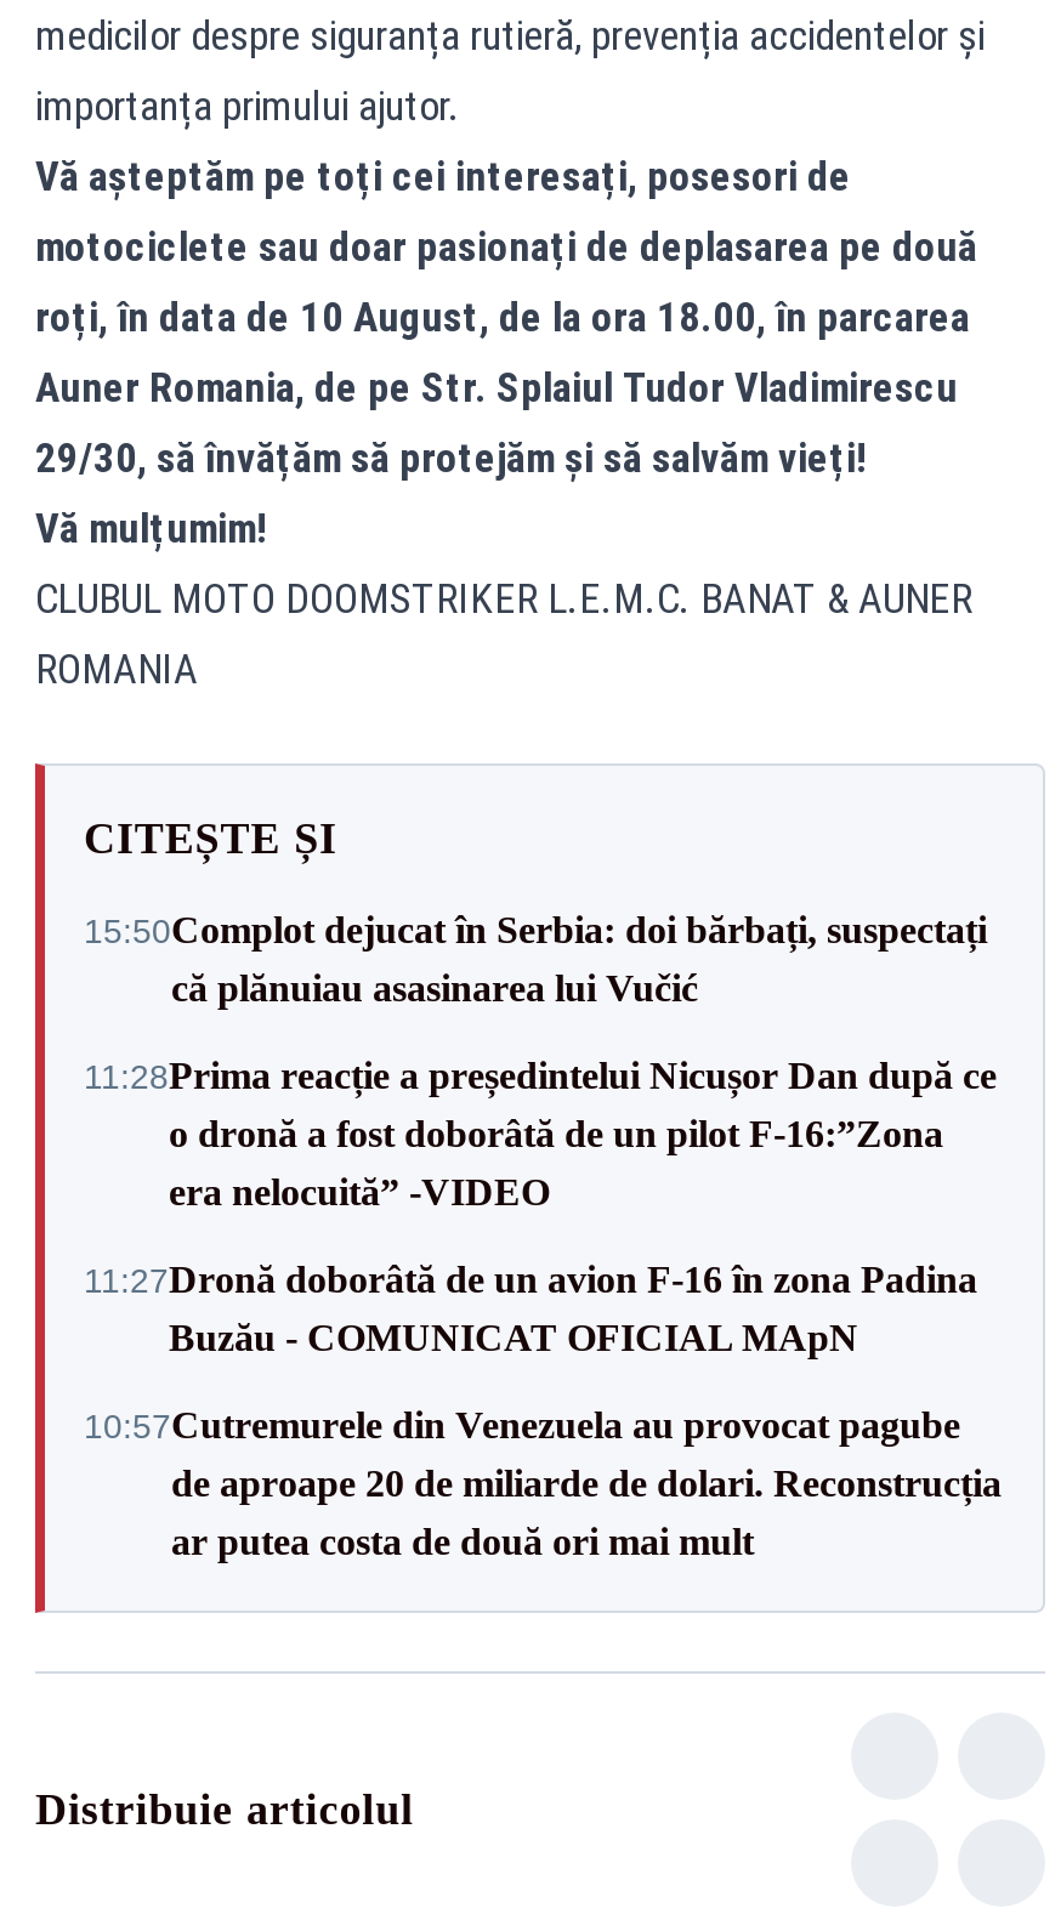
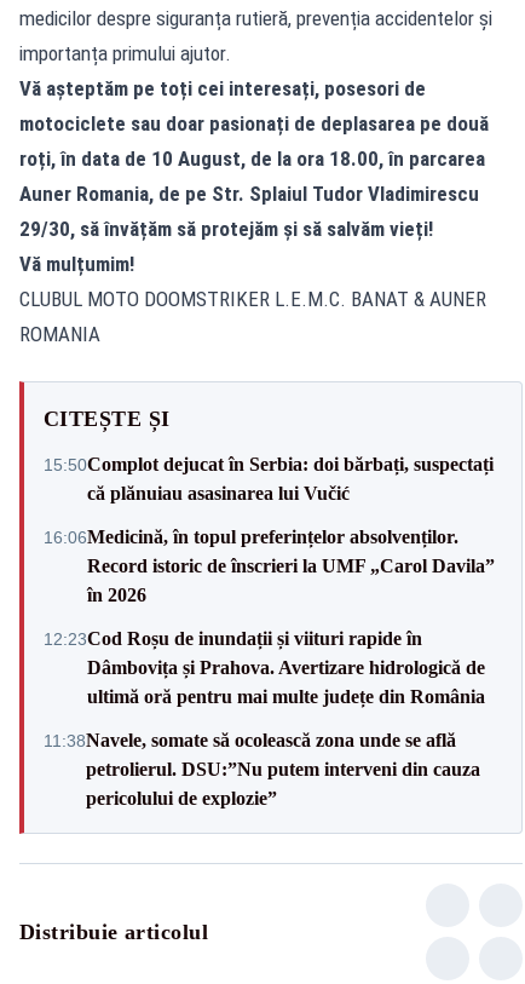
[84,1055,997,1212] 11:28Prima reacție a președintelui Nicușor Dan după ce | o dronă a fost doborâtă de un pilot F-16:”Zona | era nelocuită” -VIDEO -> [44,526,495,605] 16:06Medicină, în topul preferințelor absolvenților. | Record istoric de înscrieri la UMF „Carol Davila” | în 2026
[84,1259,977,1358] 11:27Dronă doborâtă de un avion F‑16 în zona Padina | Buzău - COMUNICAT OFICIAL MApN -> [44,628,485,706] 12:23Cod Roșu de inundații și viituri rapide în | Dâmbovița și Prahova. Avertizare hidrologică de | ultimă oră pentru mai multe județe din România
[84,1404,1002,1562] 10:57Cutremurele din Venezuela au provocat pagube | de aproape 20 de miliarde de dolari. Reconstrucția | ar putea costa de două ori mai mult -> [44,729,480,808] 11:38Navele, somate să ocolească zona unde se află | petrolierul. DSU:”Nu putem interveni din cauza | pericolului de explozie”

